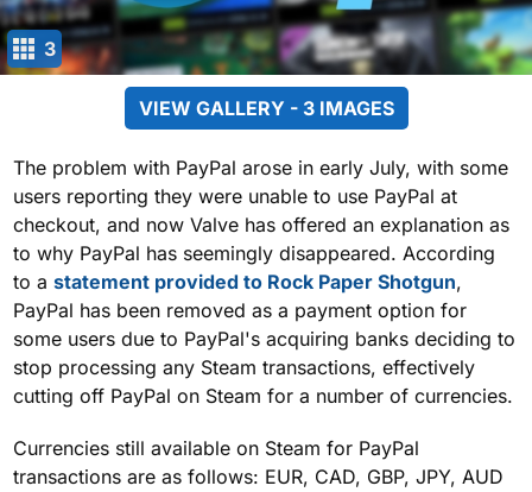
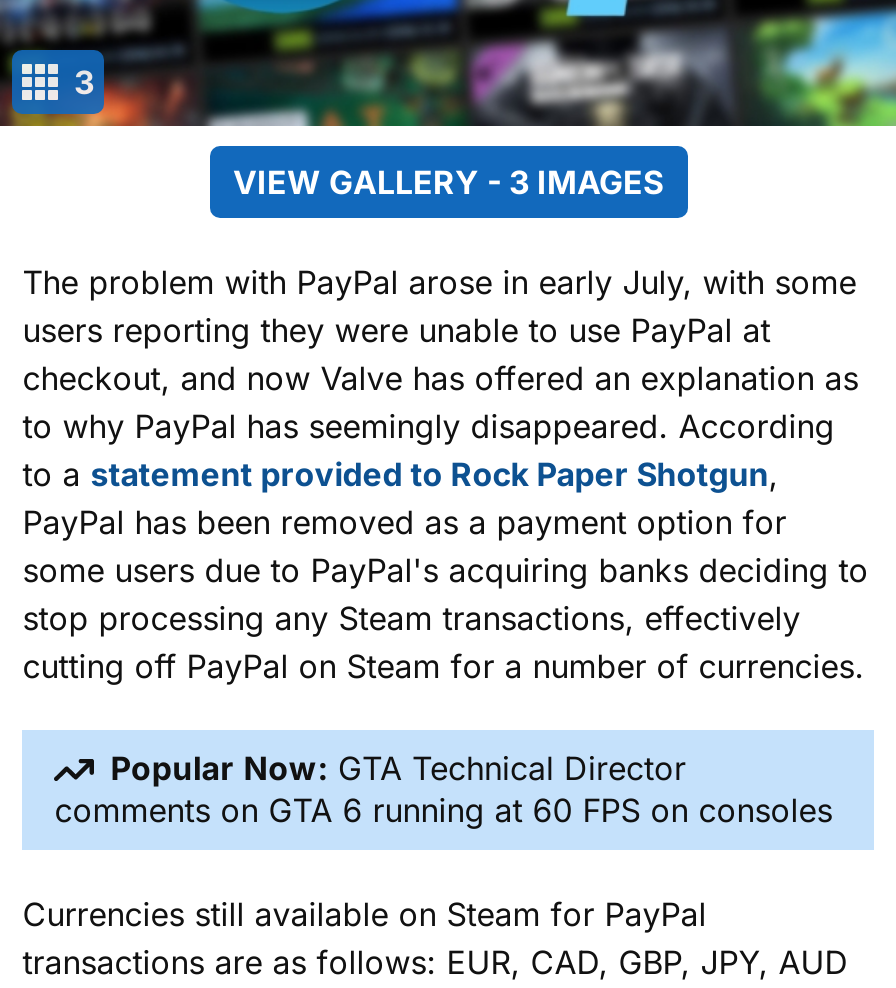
none -> [54,747,832,830] Popular Now: GTA Technical Director | comments on GTA 6 running at 60 FPS on consoles

